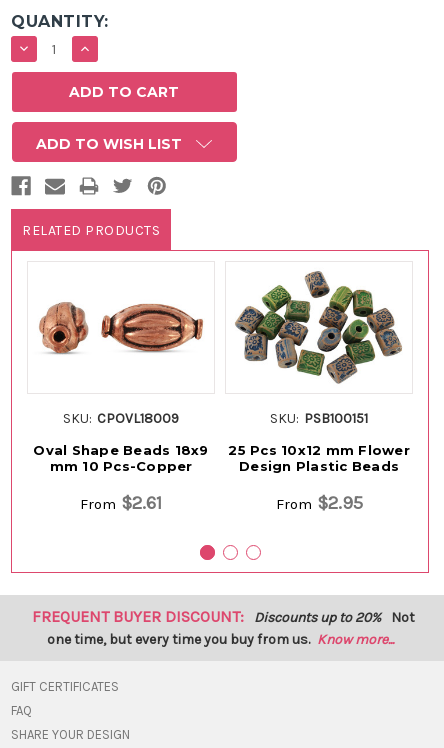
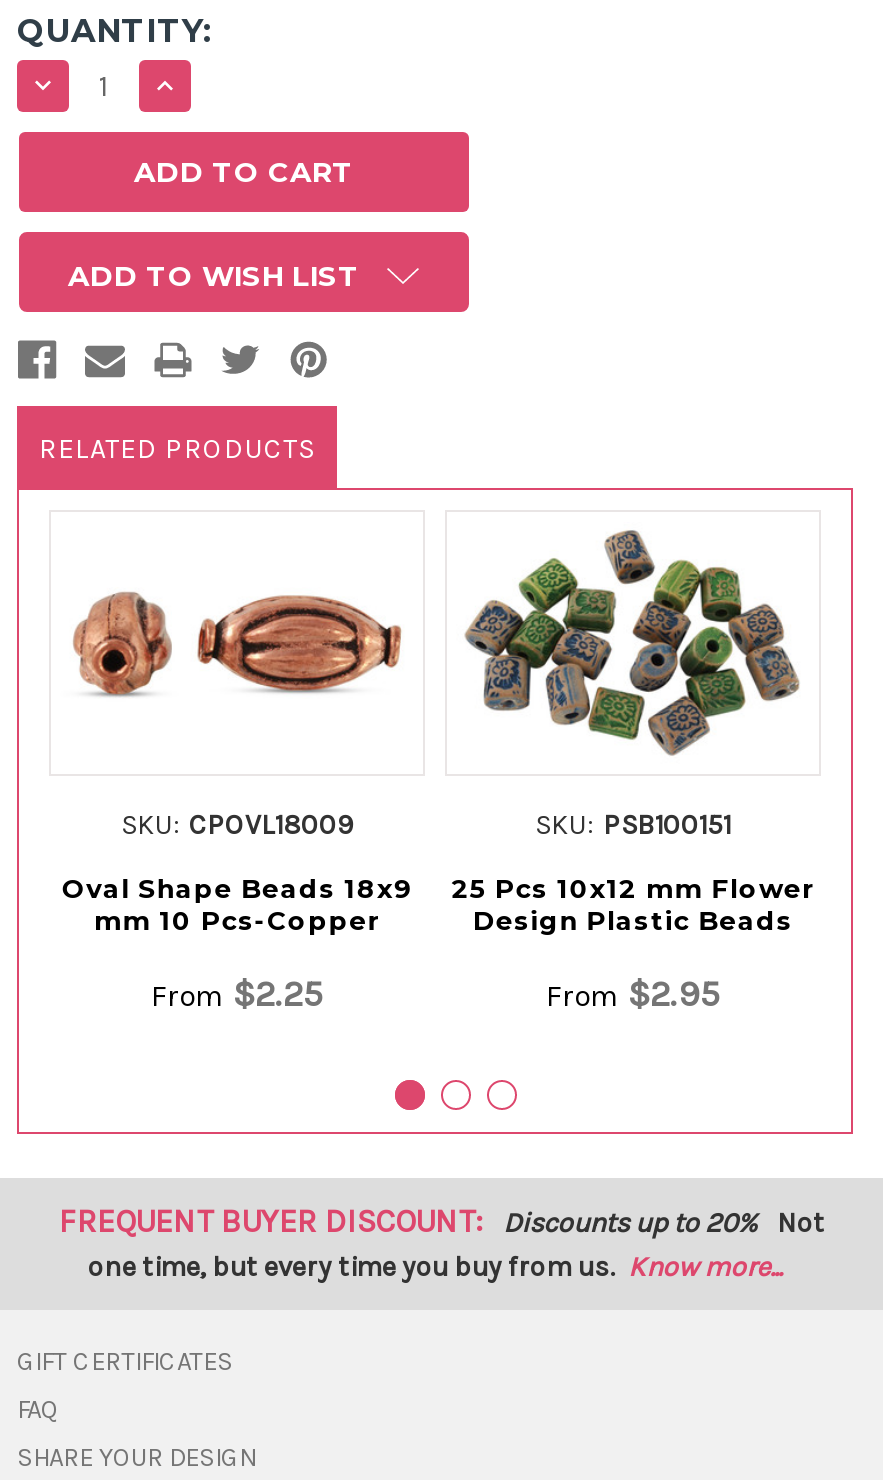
[80,492,162,514] From $2.61 -> [151,972,323,1016] From $2.25

